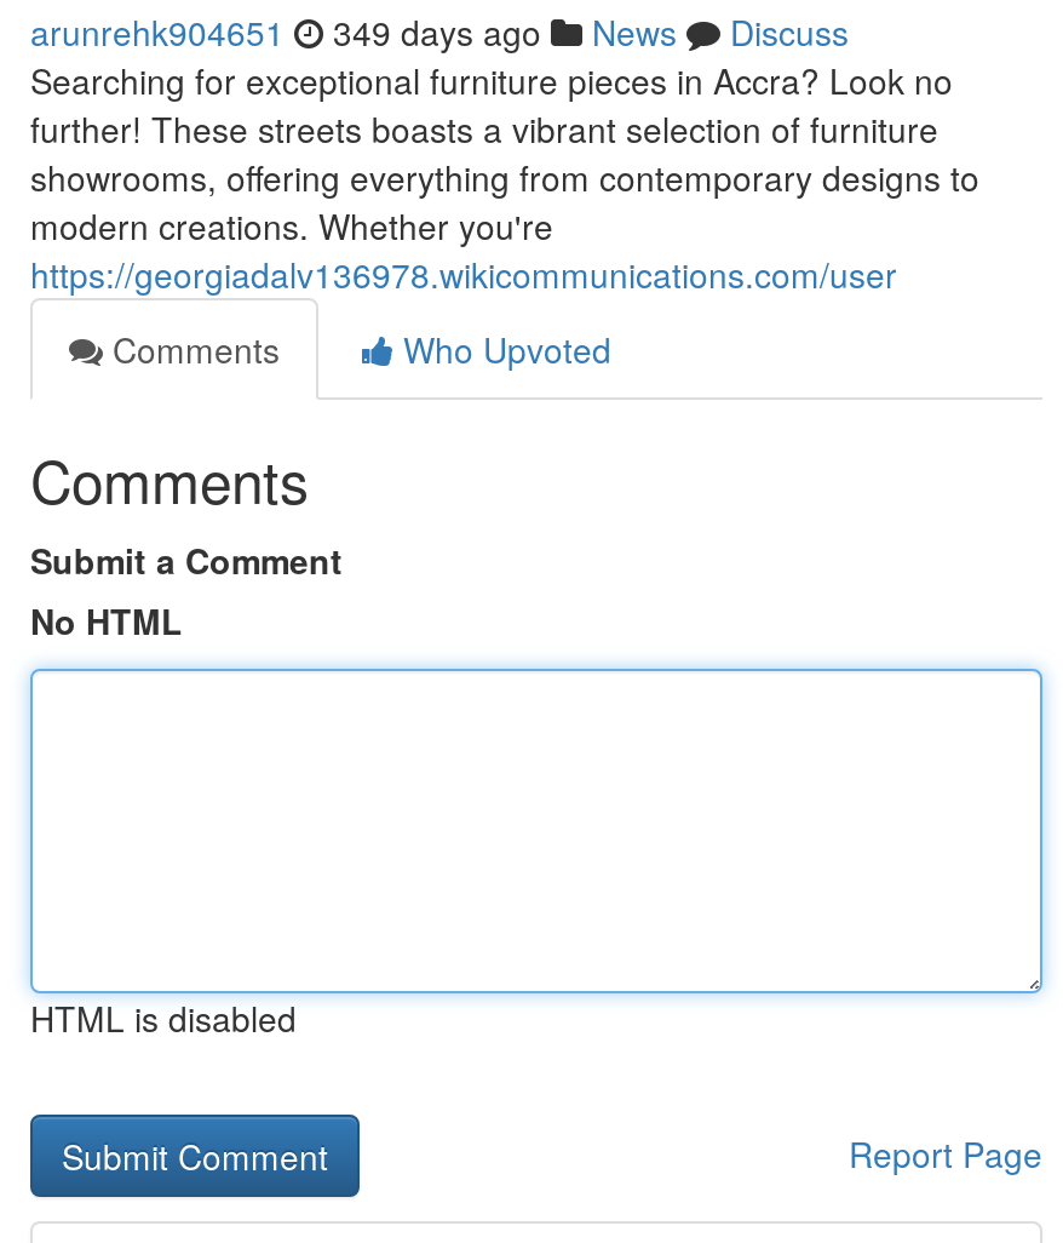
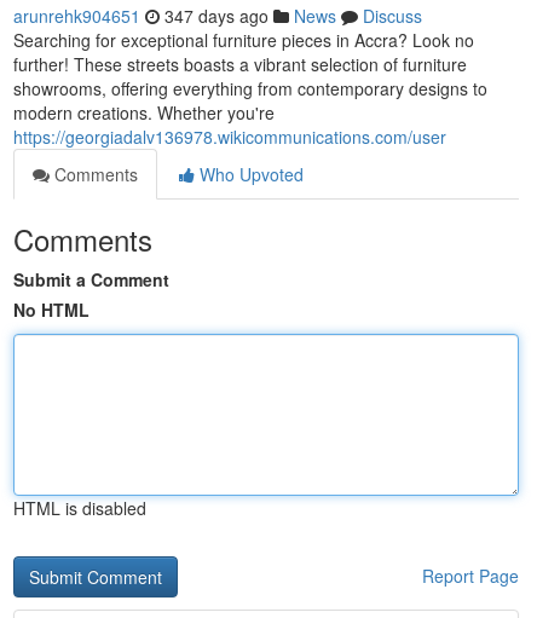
[30,7,849,56] arunrehk904651 349 days ago News Discuss -> [13,4,422,28] arunrehk904651 347 days ago News Discuss

